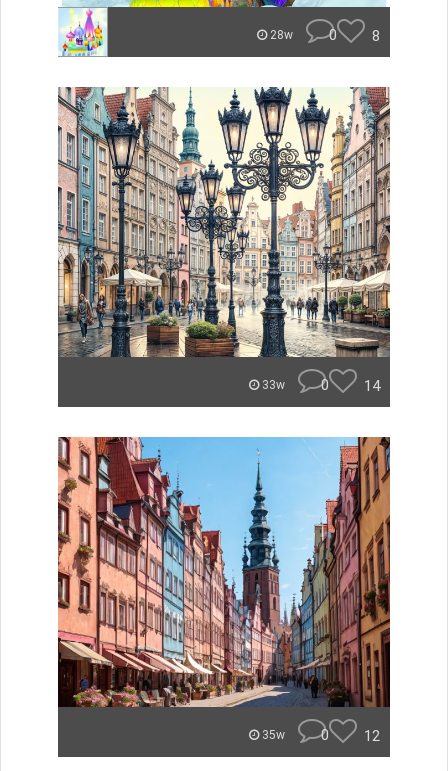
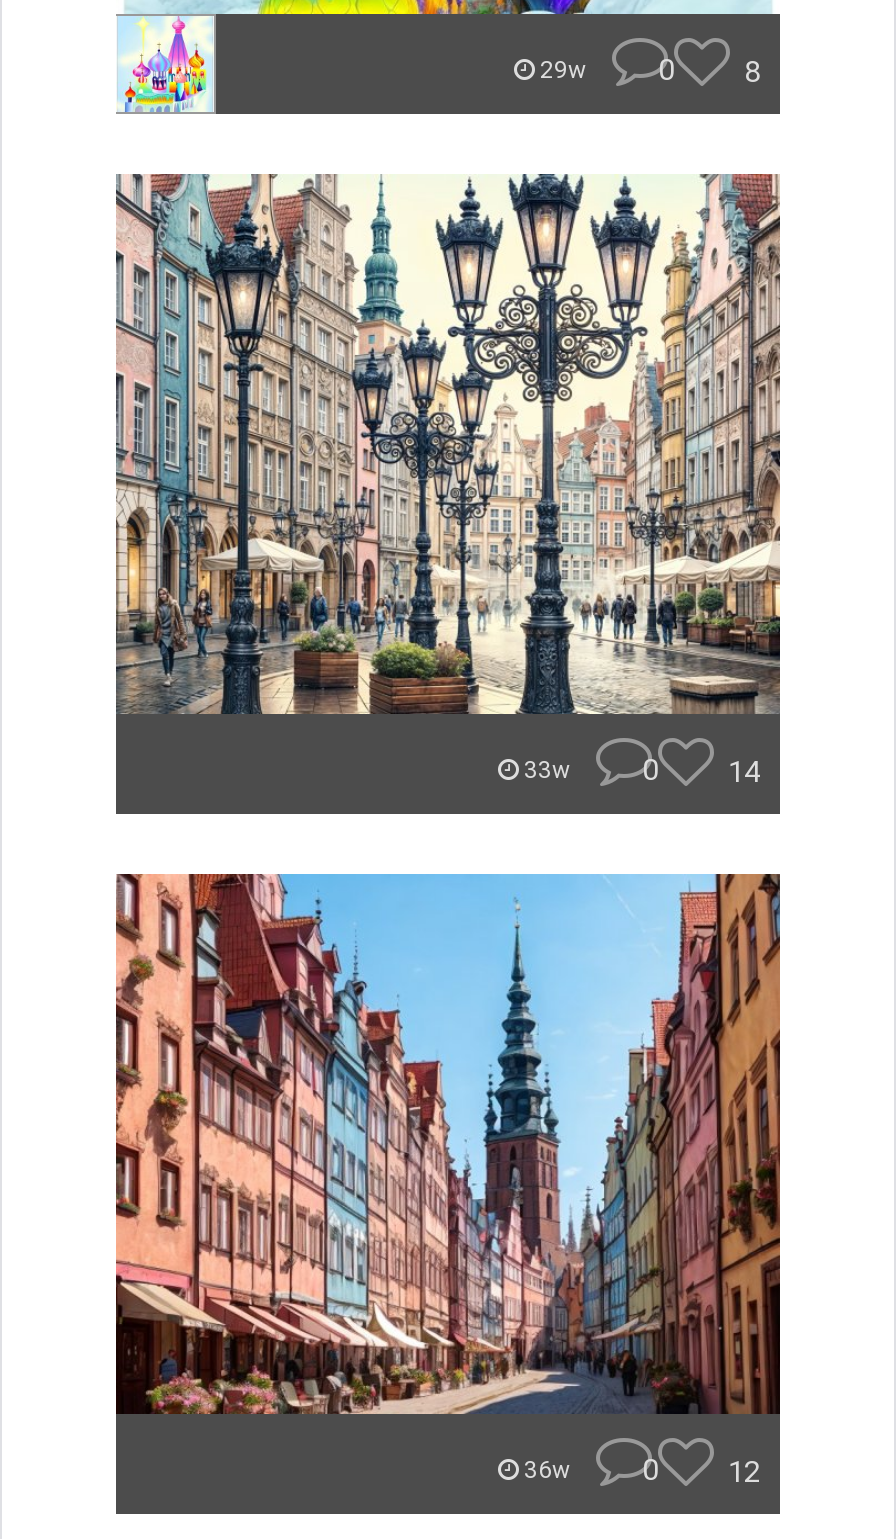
[267,28,296,42] 28w -> [534,56,592,84] 29w
[259,728,288,742] 35w -> [518,1456,576,1484] 36w

